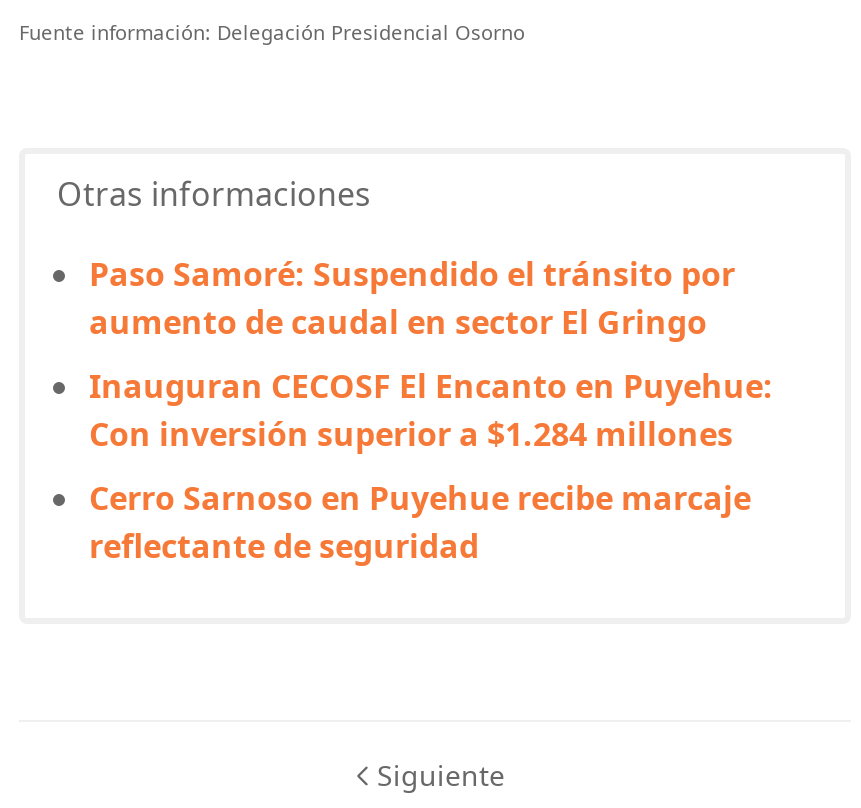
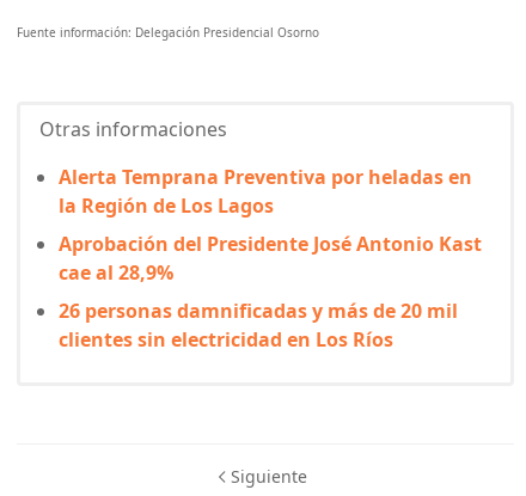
[89,251,735,343] Paso Samoré: Suspendido el tránsito por | aumento de caudal en sector El Gringo -> [59,163,472,218] Alerta Temprana Preventiva por heladas en | la Región de Los Lagos
[89,363,773,455] Inauguran CECOSF El Encanto en Puyehue: | Con inversión superior a $1.284 millones -> [59,230,482,285] Aprobación del Presidente José Antonio Kast | cae al 28,9%
[89,475,751,567] Cerro Sarnoso en Puyehue recibe marcaje | reflectante de seguridad -> [59,297,458,352] 26 personas damnificadas y más de 20 mil | clientes sin electricidad en Los Ríos

